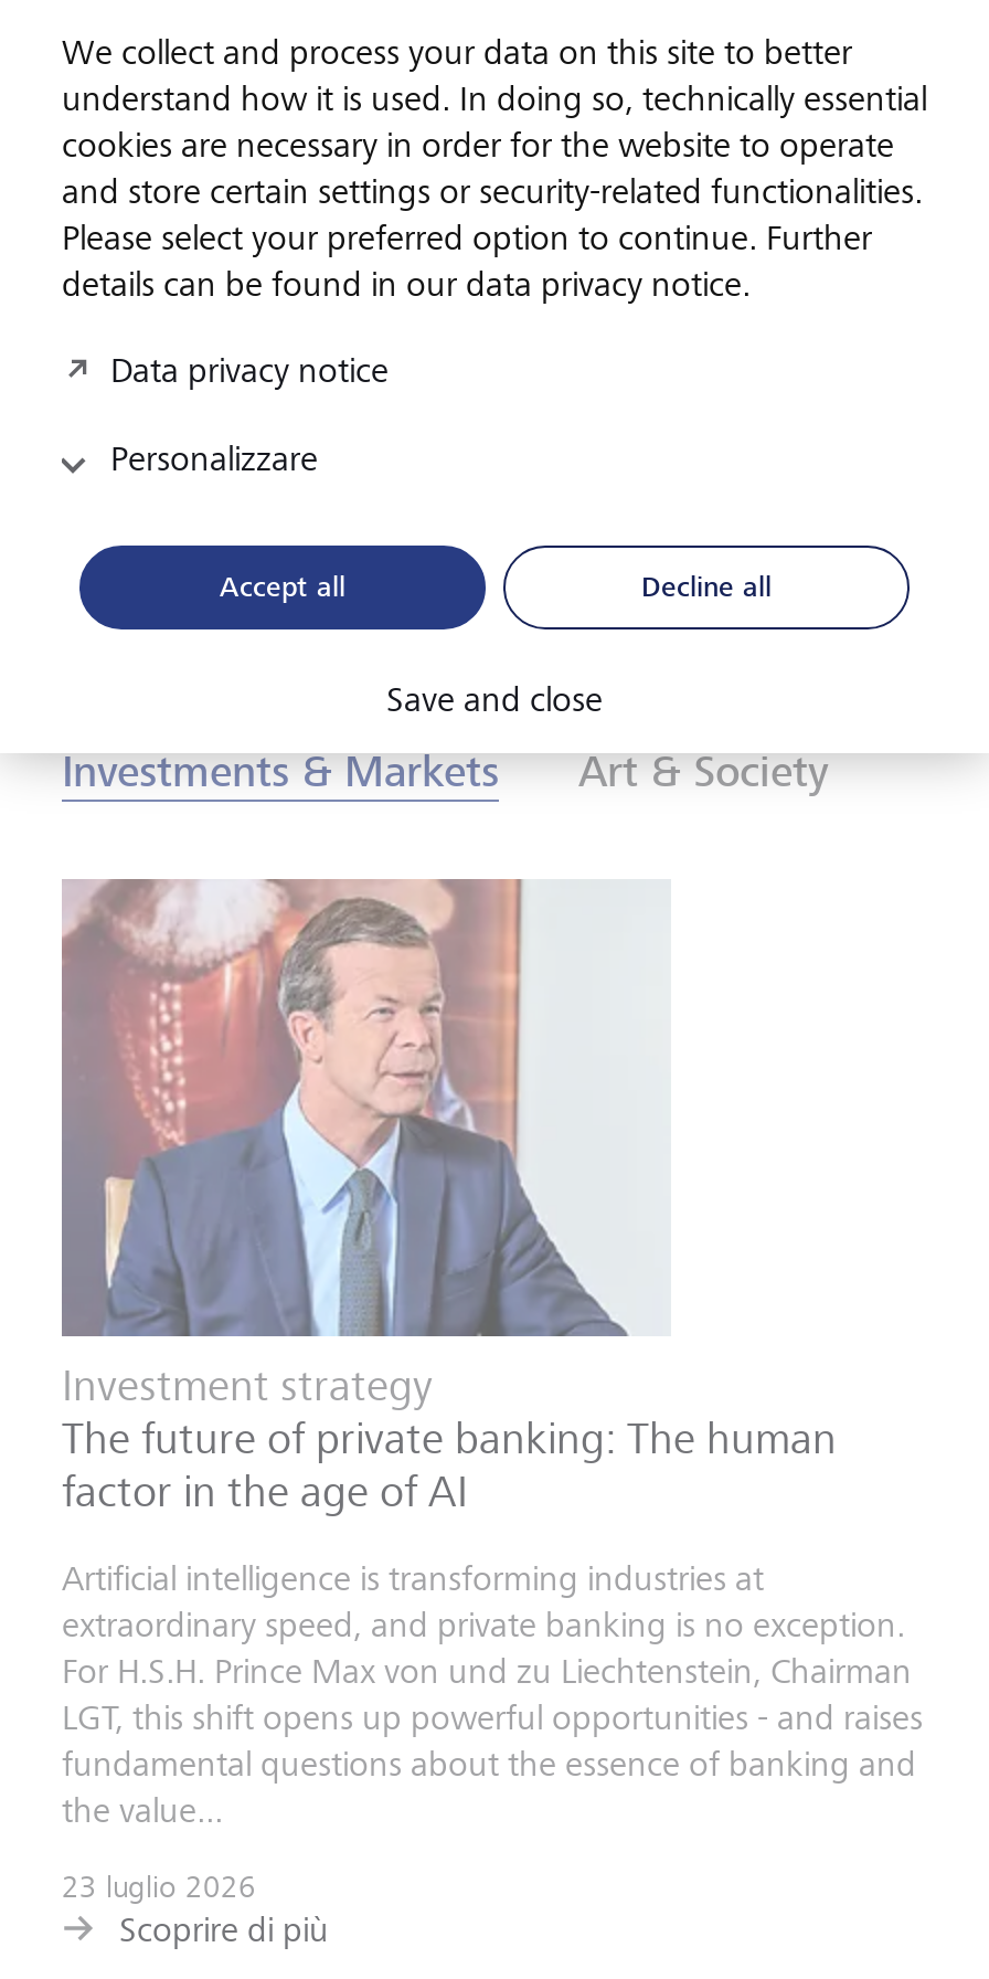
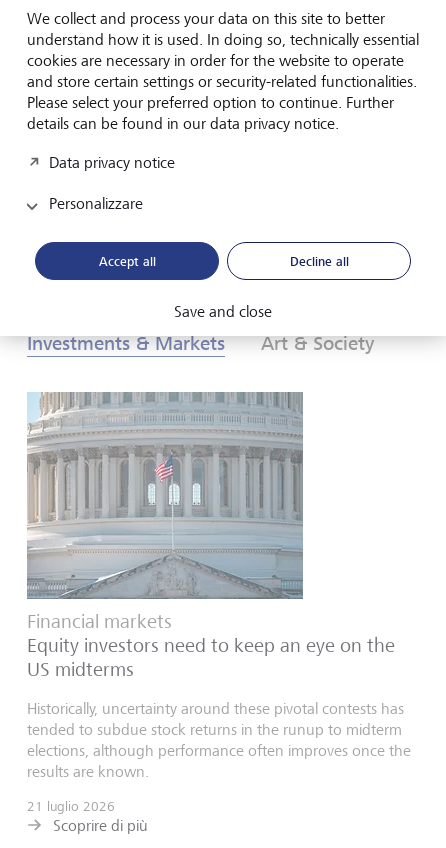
[62,878,837,1518] [image] | Investment strategy | The future of private banking: The human | factor in the age of AI -> [27,392,395,681] [image] | Financial markets | Equity investors need to keep an eye on the | US midterms
[62,1558,923,1832] Artificial intelligence is transforming industries at | extraordinary speed, and private banking is no exception. | For H.S.H. Prince Max von und zu Liechtenstein, Chairman | LGT, this shift opens up powerful opportunities - and raises | fundamental questions about the essence of banking and | the value... -> [27,699,411,781] Historically, uncertainty around these pivotal contests has | tended to subdue stock returns in the runup to midterm | elections, although performance often improves once the | results are known.
[62,1869,256,1905] 23 luglio 2026 -> [27,798,115,814] 21 luglio 2026

